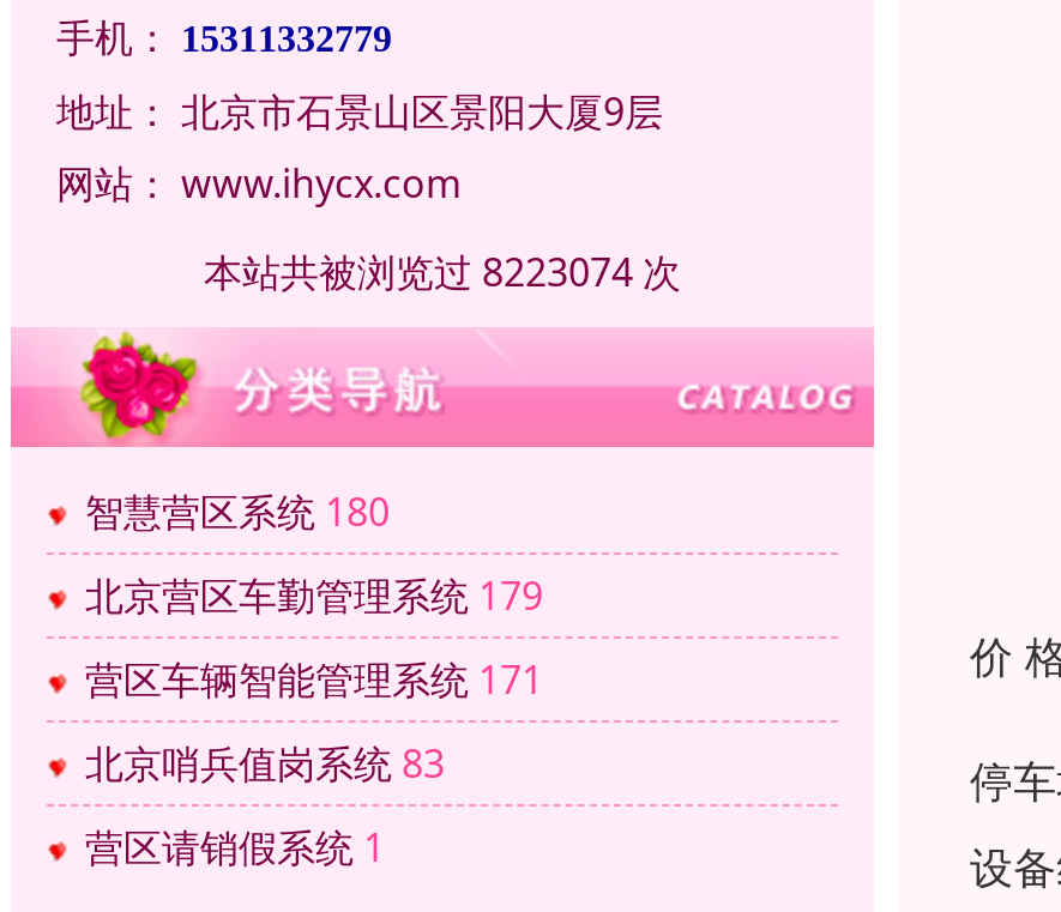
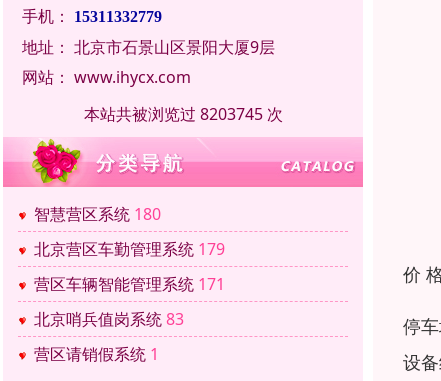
[204,246,681,299] 本站共被浏览过 8223074 次 -> [83,103,282,125] 本站共被浏览过 8203745 次

